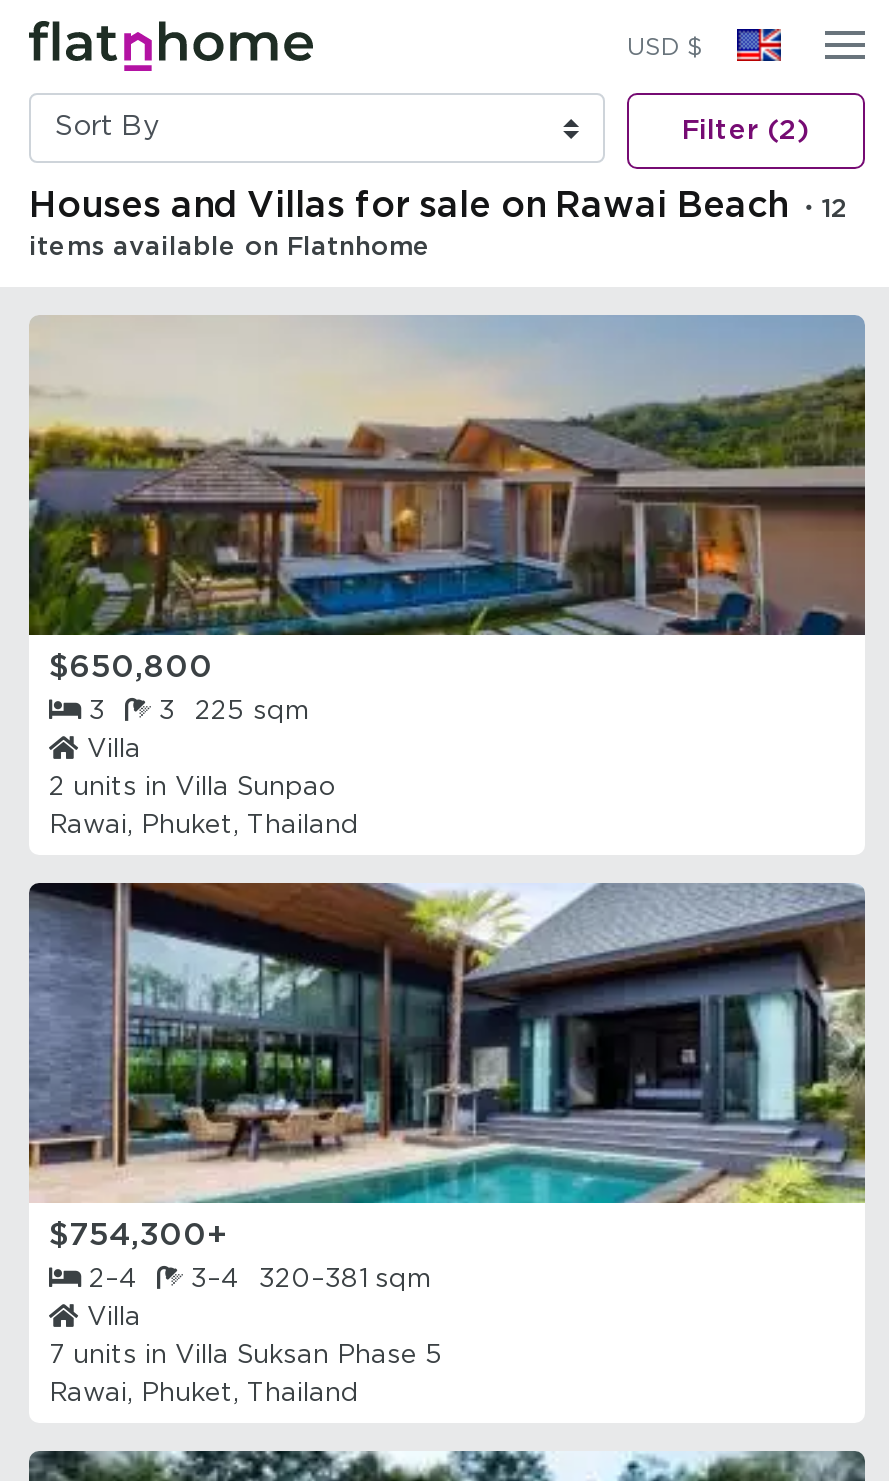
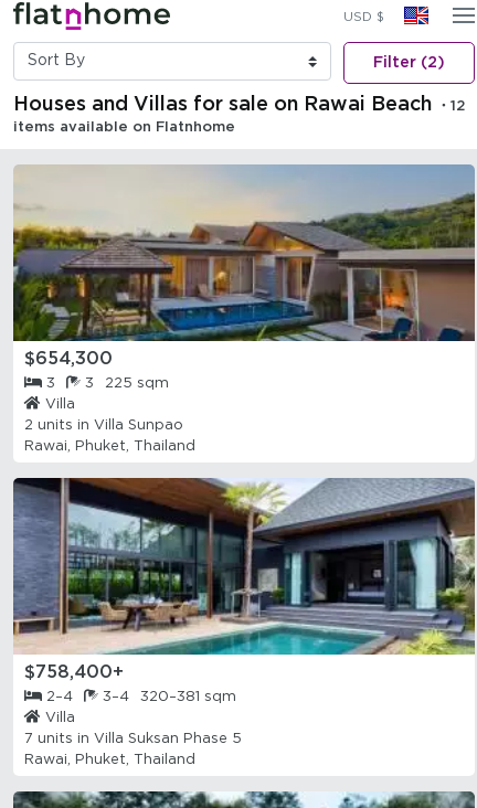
[49,653,213,683] $650,800 -> [24,351,113,368] $654,300
[49,1221,227,1251] $754,300+ -> [24,665,124,681] $758,400+

